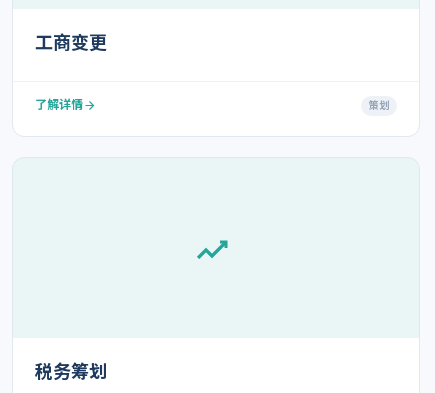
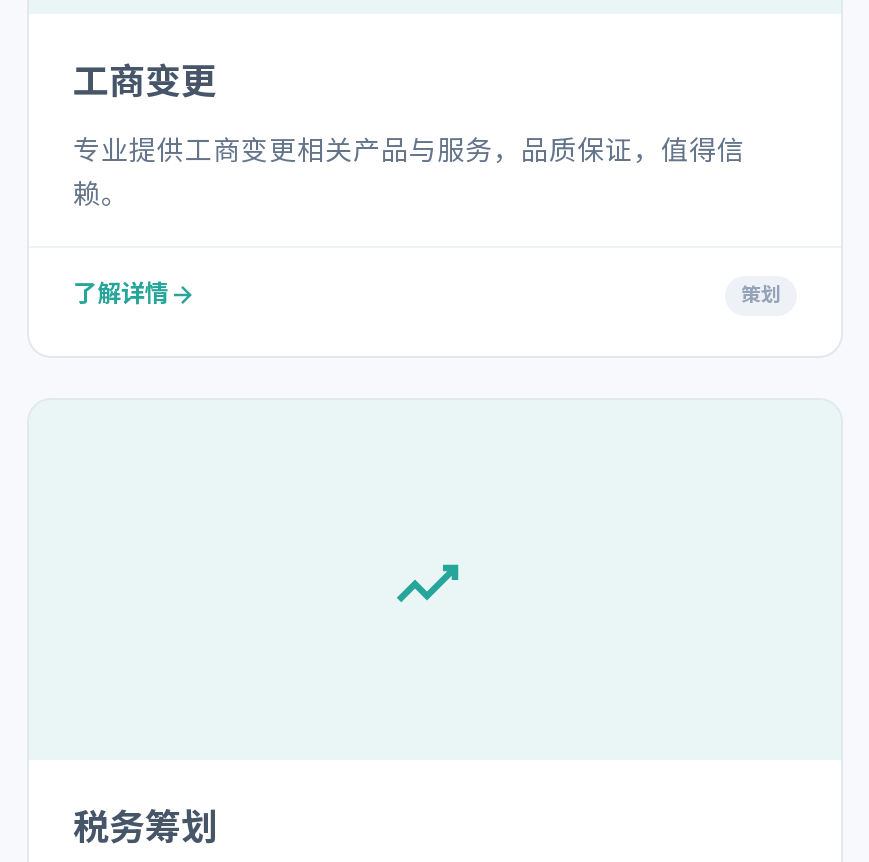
none -> [73,131,745,213] 专业提供工商变更相关产品与服务，品质保证，值得信 | 赖。

